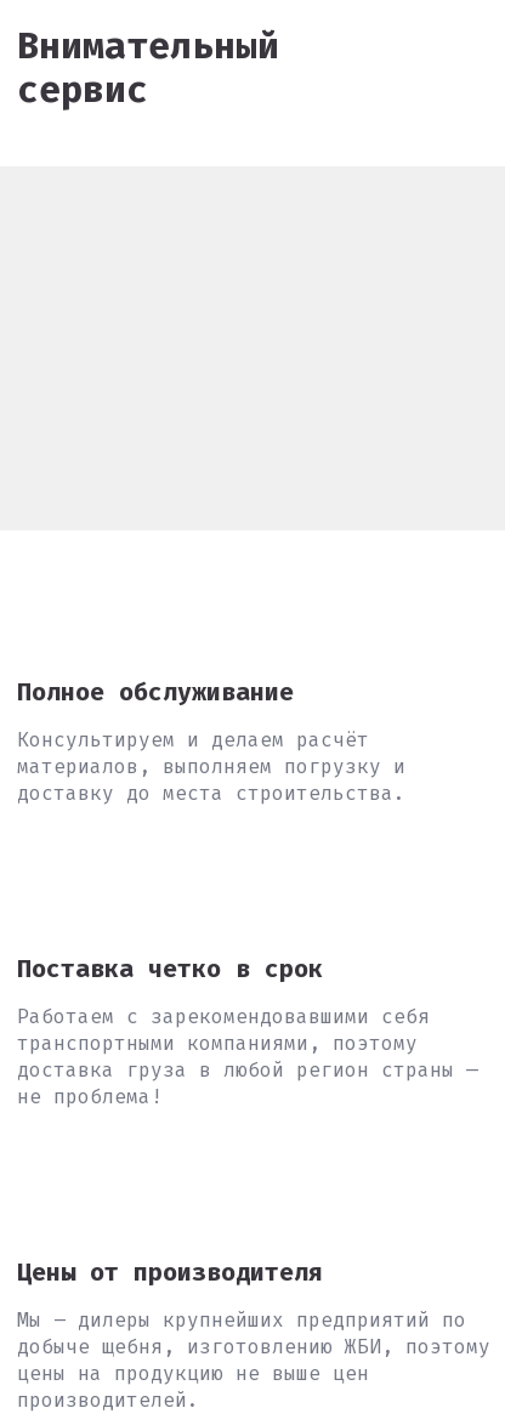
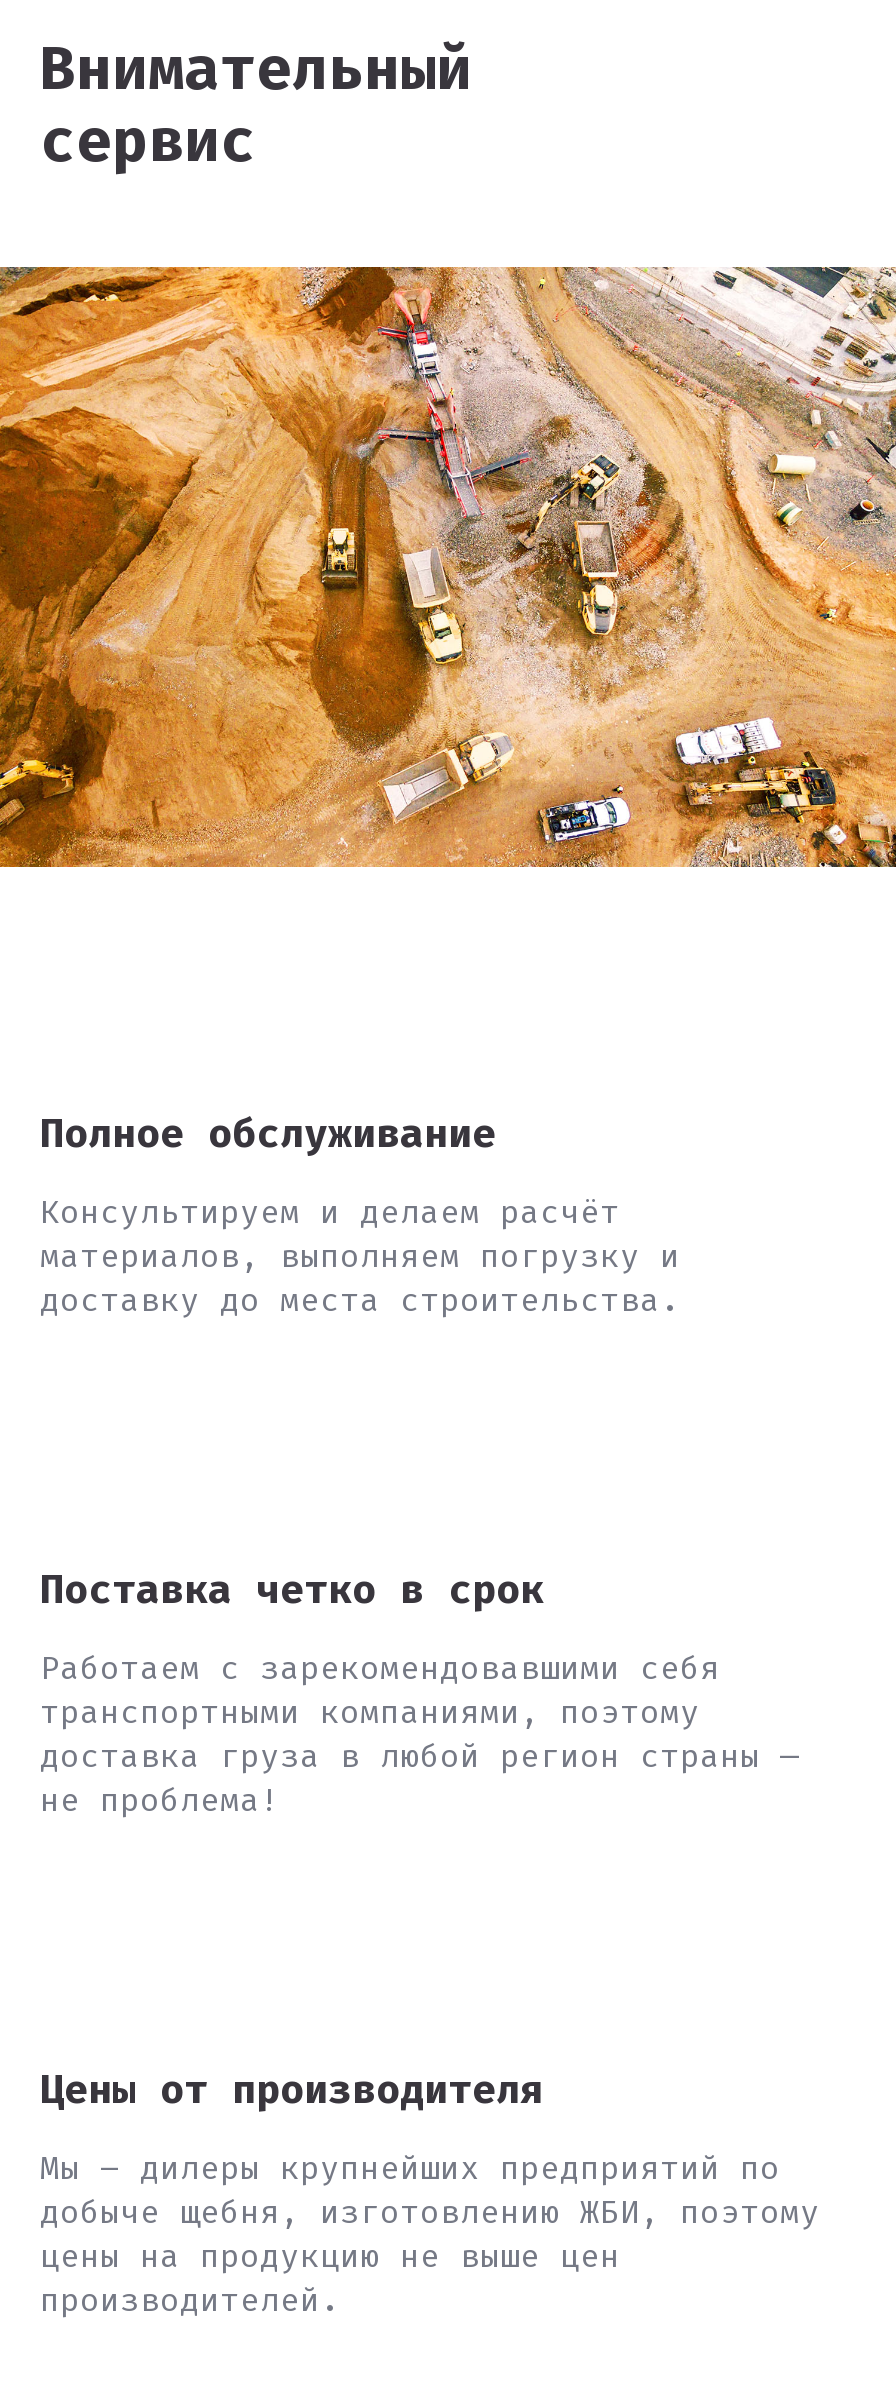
none -> [6,265,890,869] [image]

